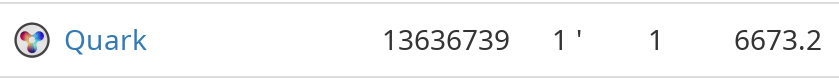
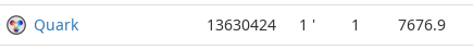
[382,21,510,59] 13636739 -> [207,15,276,35] 13630424
[734,21,822,59] 6673.2 -> [398,15,446,35] 7676.9

